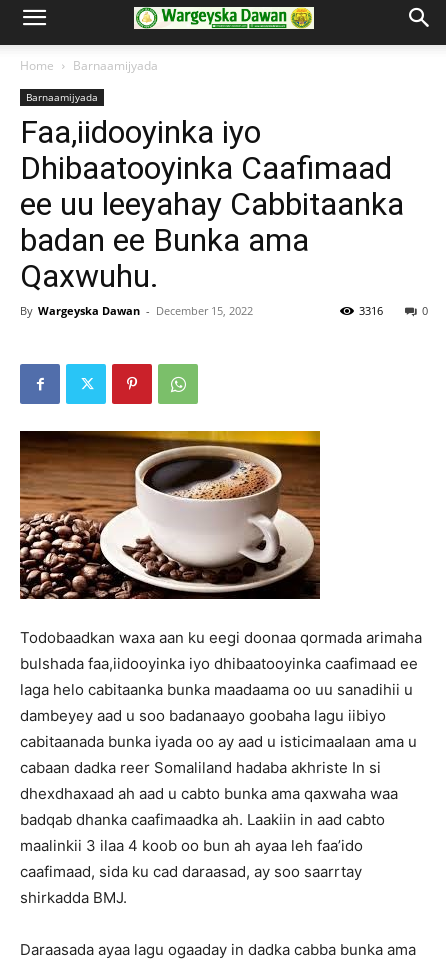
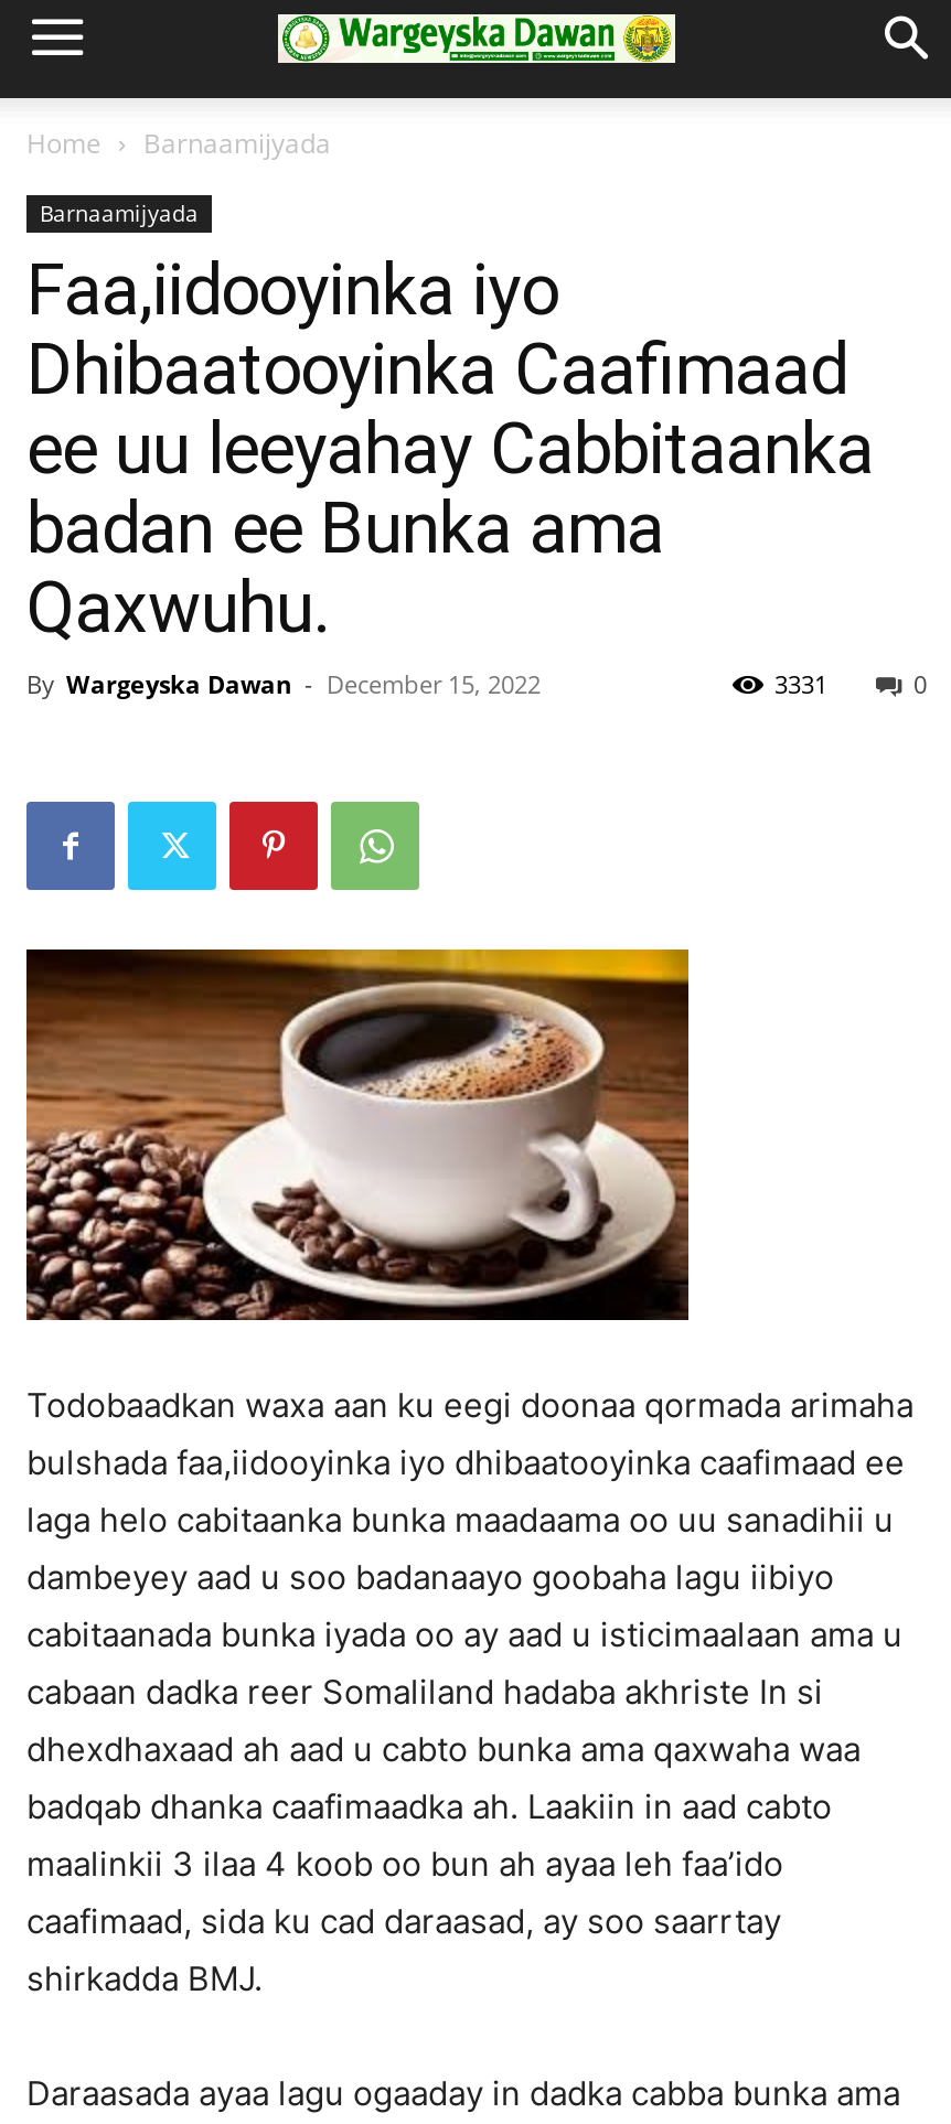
[359,303,383,318] 3316 -> [774,667,827,700] 3331

